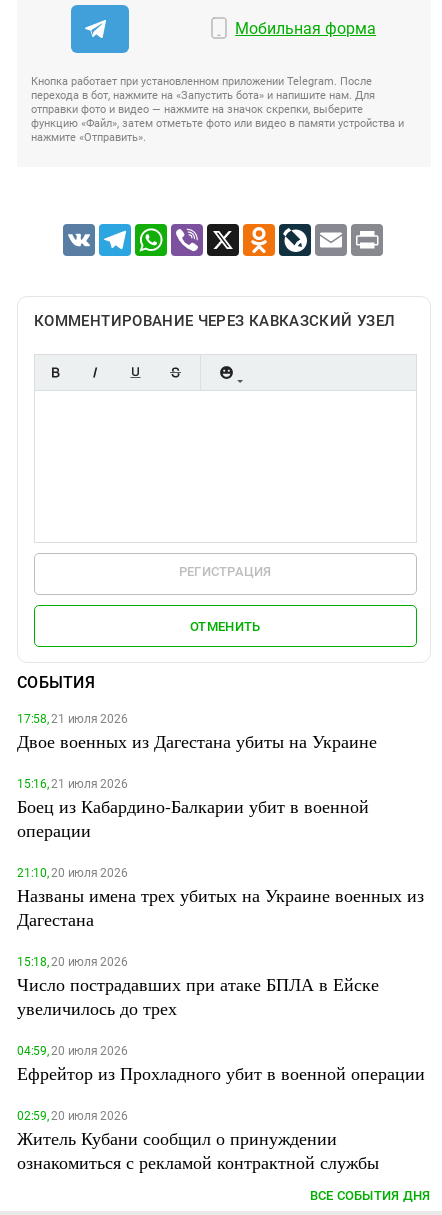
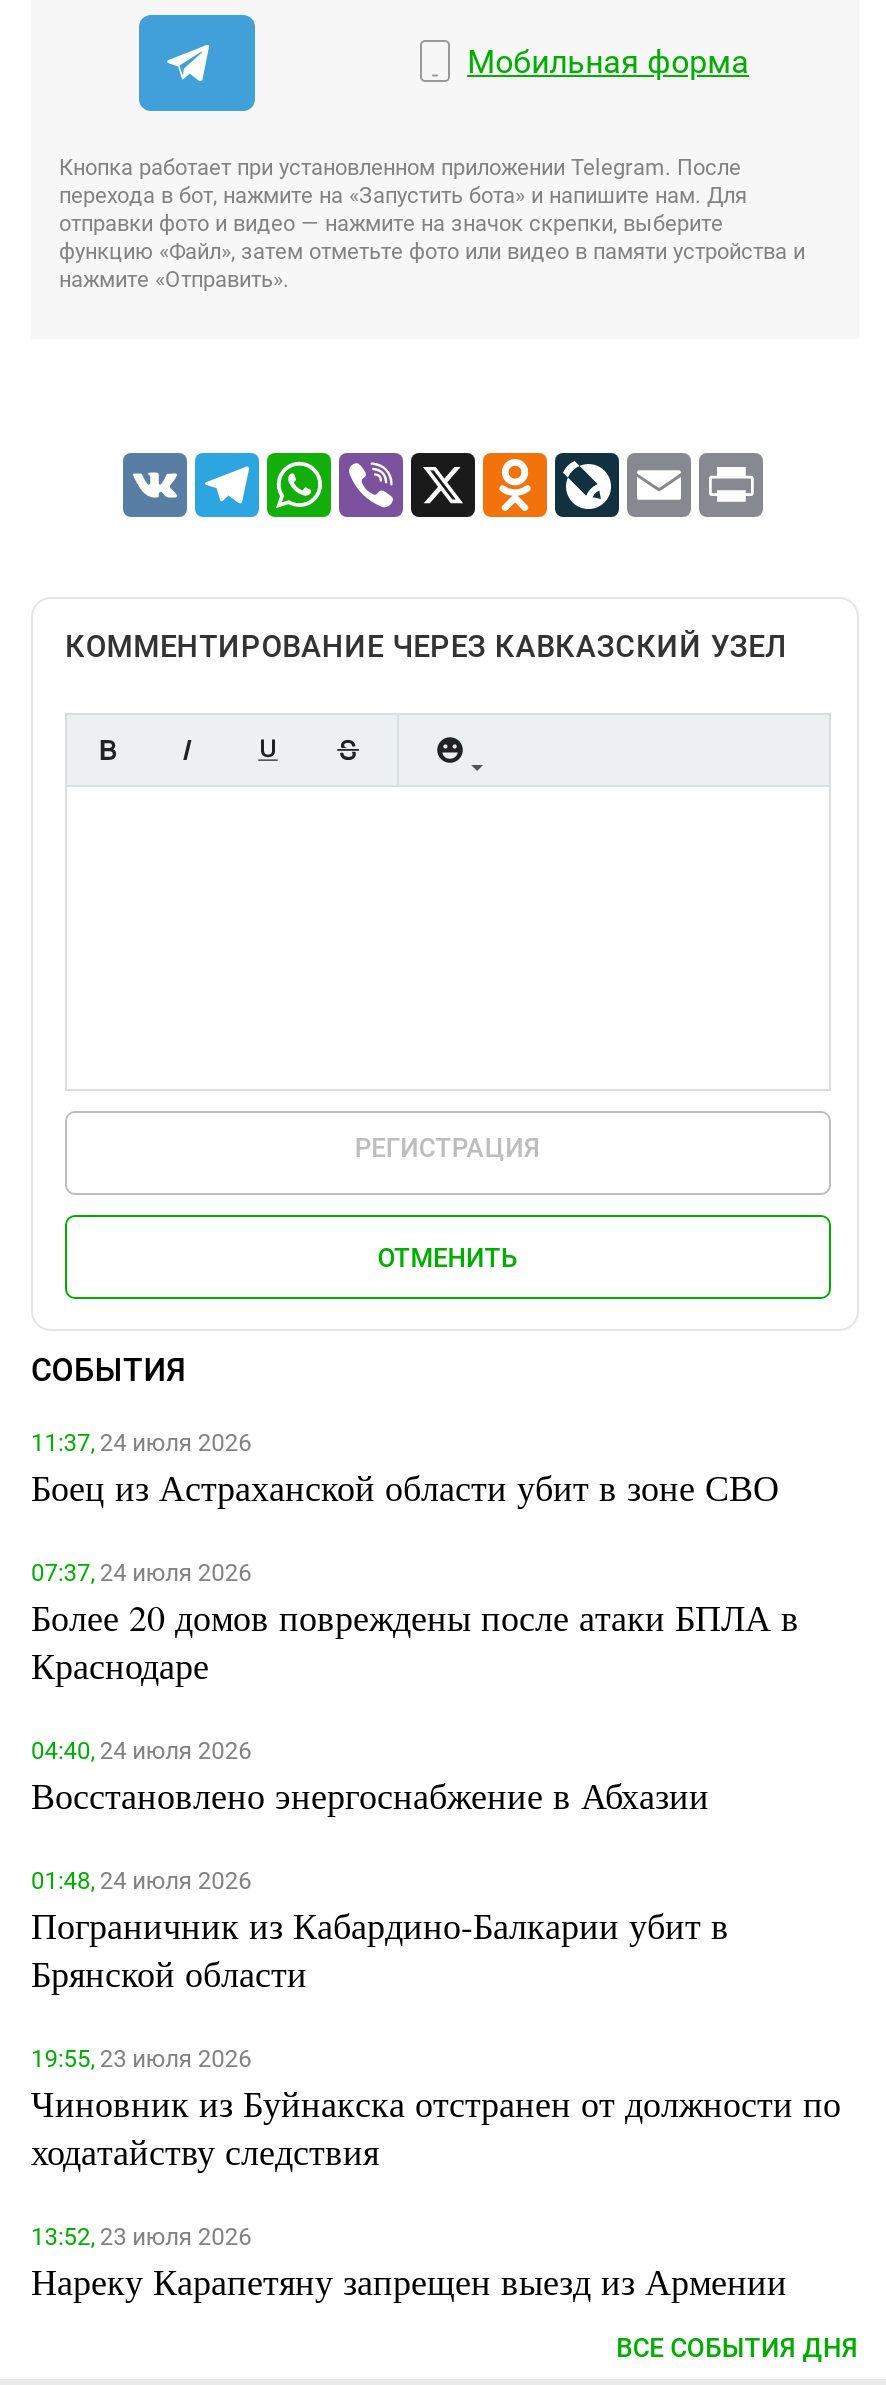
[17,712,377,753] 17:58, 21 июля 2026 | Двое военных из Дагестана убиты на Украине -> [31,1429,779,1511] 11:37, 24 июля 2026 | Боец из Астраханской области убит в зоне СВО
[17,777,369,842] 15:16, 21 июля 2026 | Боец из Кабардино-Балкарии убит в военной | операции -> [31,1559,799,1689] 07:37, 24 июля 2026 | Более 20 домов повреждены после атаки БПЛА в | Краснодаре
[17,866,424,931] 21:10, 20 июля 2026 | Названы имена трех убитых на Украине военных из | Дагестана -> [31,1737,709,1819] 04:40, 24 июля 2026 | Восстановлено энергоснабжение в Абхазии
[17,955,379,1020] 15:18, 20 июля 2026 | Число пострадавших при атаке БПЛА в Ейске | увеличилось до трех -> [31,1867,729,1997] 01:48, 24 июля 2026 | Пограничник из Кабардино-Балкарии убит в | Брянской области
[17,1044,425,1085] 04:59, 20 июля 2026 | Ефрейтор из Прохладного убит в военной операции -> [31,2045,841,2175] 19:55, 23 июля 2026 | Чиновник из Буйнакска отстранен от должности по | ходатайству следствия
[17,1109,379,1174] 02:59, 20 июля 2026 | Житель Кубани сообщил о принуждении | ознакомиться с рекламой контрактной службы -> [31,2223,787,2305] 13:52, 23 июля 2026 | Нареку Карапетяну запрещен выезд из Армении

